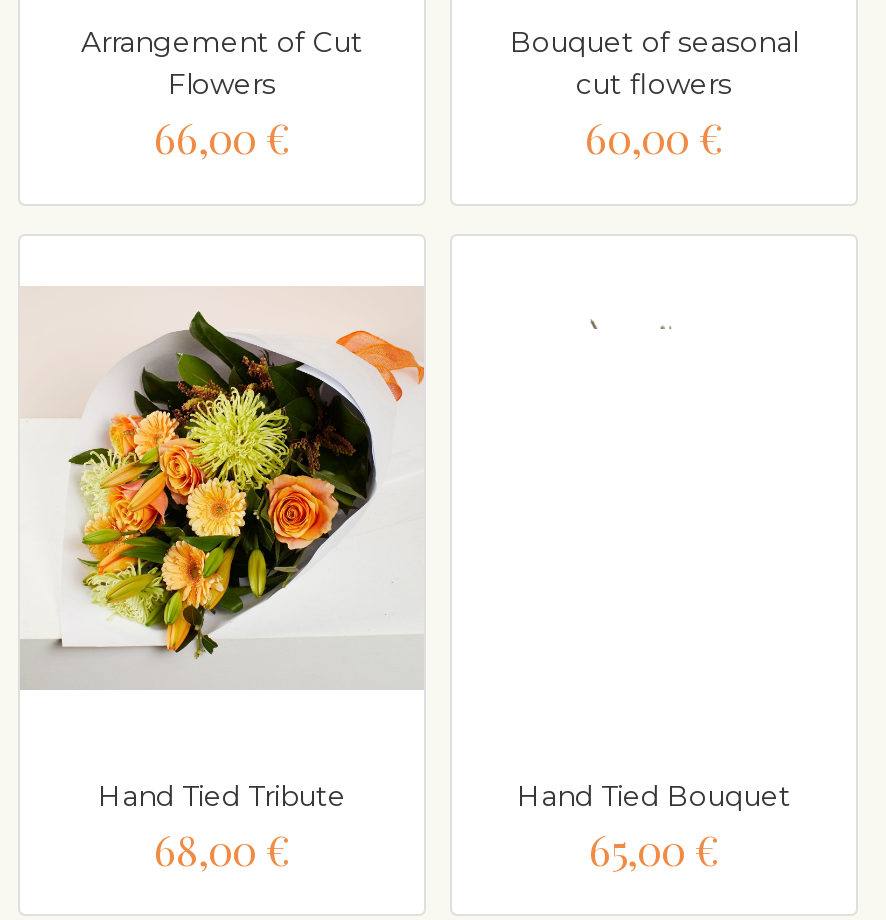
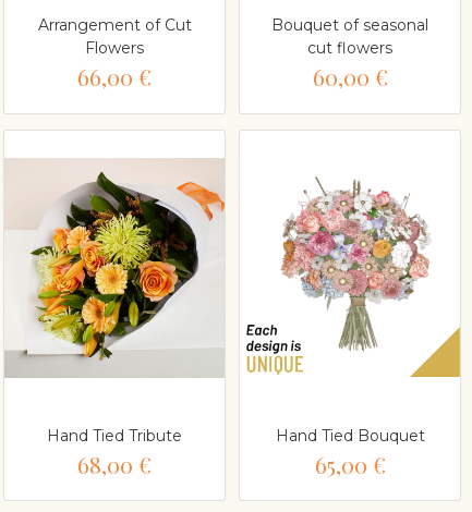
none -> [245,181,461,378] [image]

